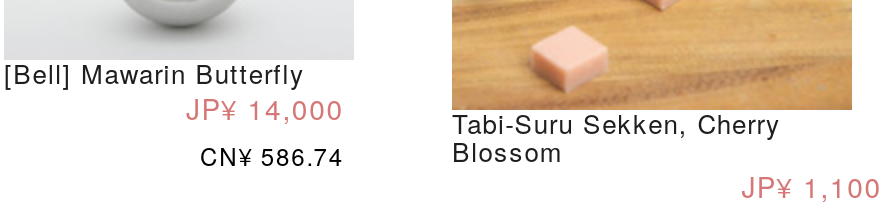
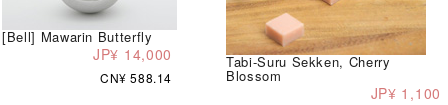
[200,137,344,171] CN¥ 586.74 -> [100,69,172,86] CN¥ 588.14

